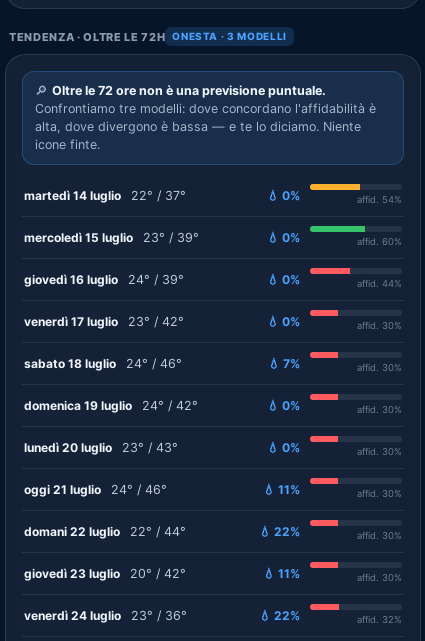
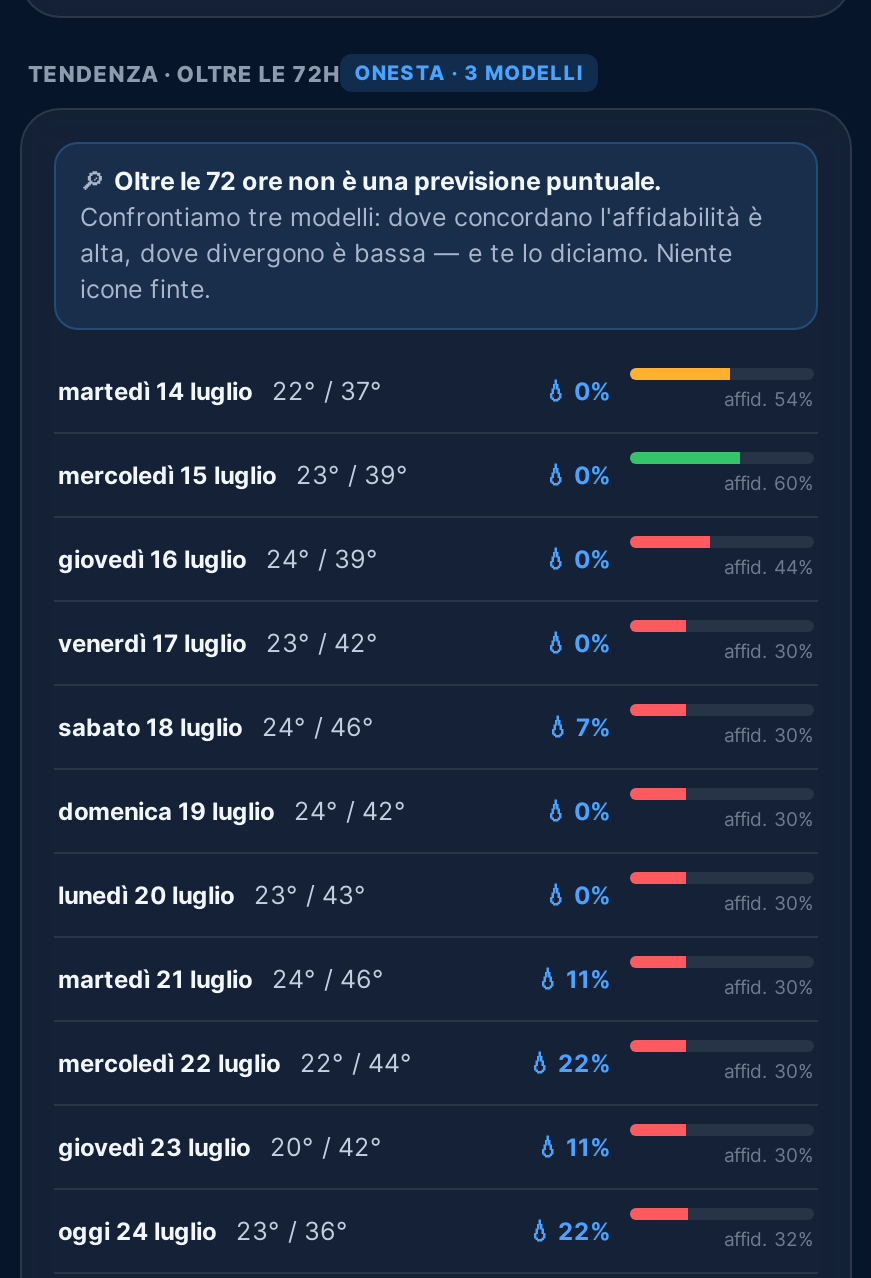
[24,481,101,496] oggi 21 luglio -> [58,963,252,993] martedì 21 luglio
[24,523,120,538] domani 22 luglio -> [58,1047,280,1077] mercoledì 22 luglio
[24,607,121,622] venerdì 24 luglio -> [58,1215,216,1245] oggi 24 luglio

